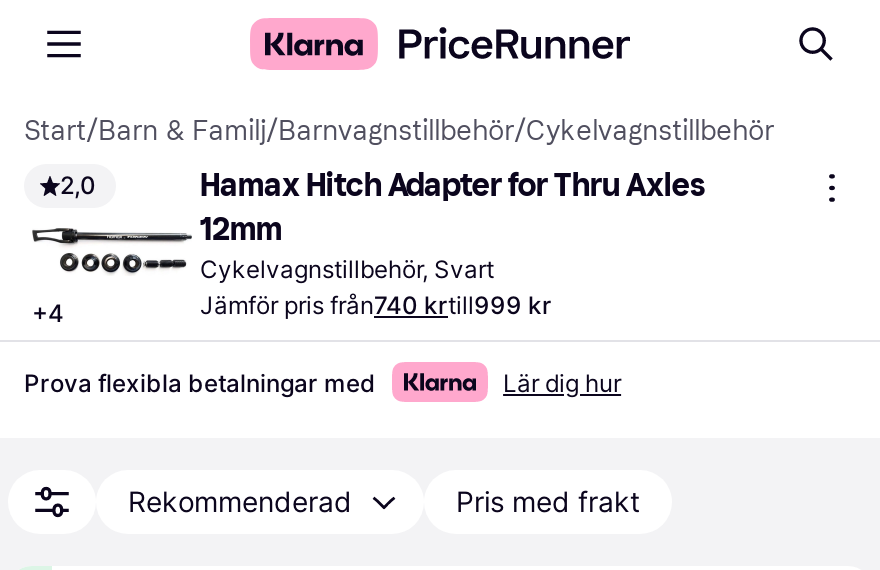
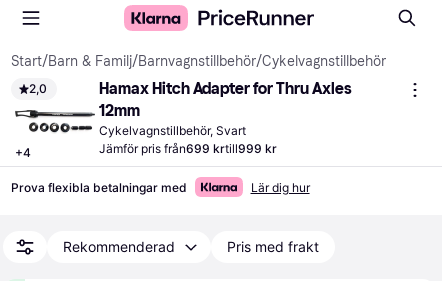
[200,290,552,320] Jämför pris från740 krtill999 kr -> [99,141,277,156] Jämför pris från699 krtill999 kr

